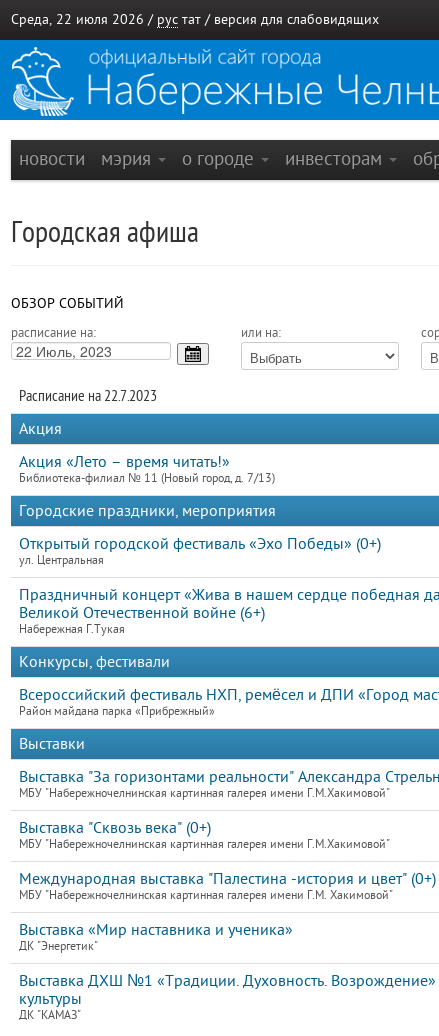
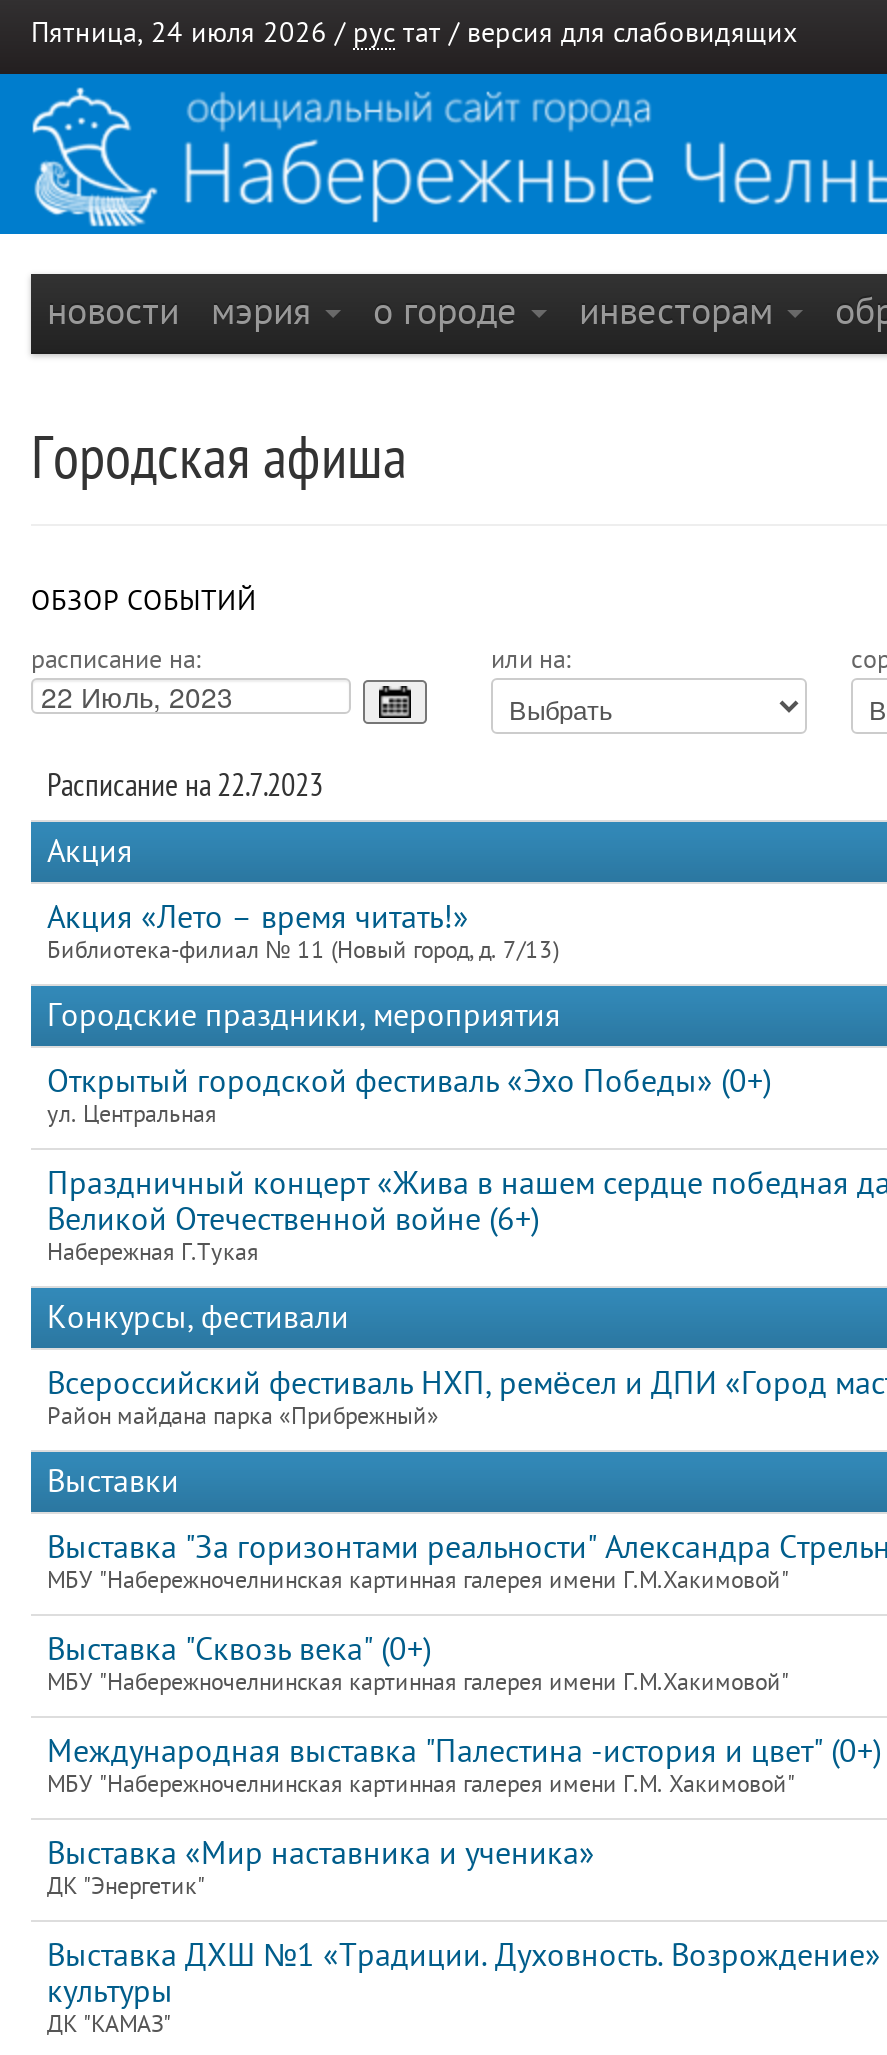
[11,12,379,27] Среда, 22 июля 2026 / рус тат / версия для слабовидящих -> [31,18,797,48] Пятница, 24 июля 2026 / рус тат / версия для слабовидящих

